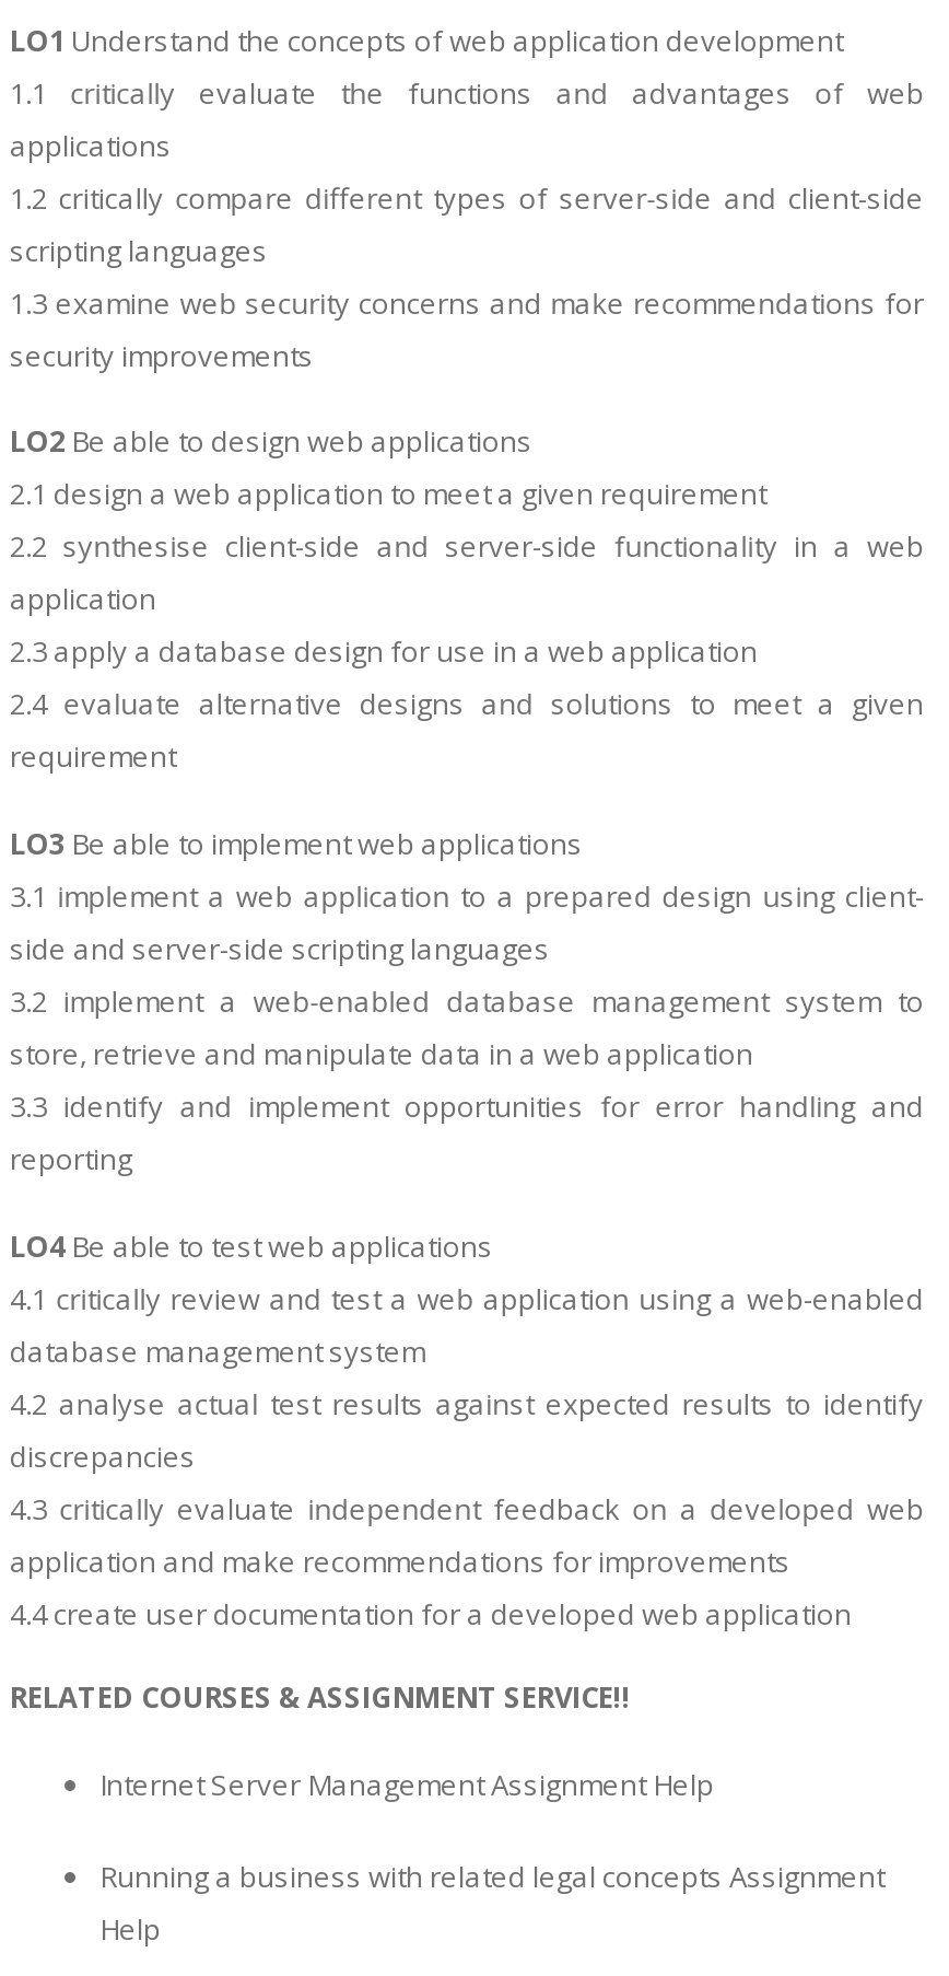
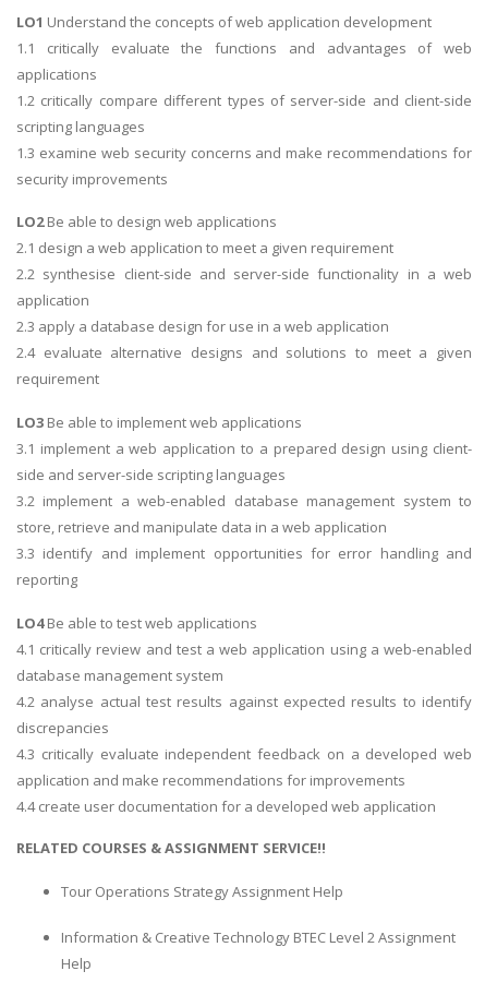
[99,1764,714,1804] Internet Server Management Assignment Help -> [61,881,343,901] Tour Operations Strategy Assignment Help
[99,1856,884,1895] Running a business with related legal concepts Assignment -> [61,927,456,947] Information & Creative Technology BTEC Level 2 Assignment

